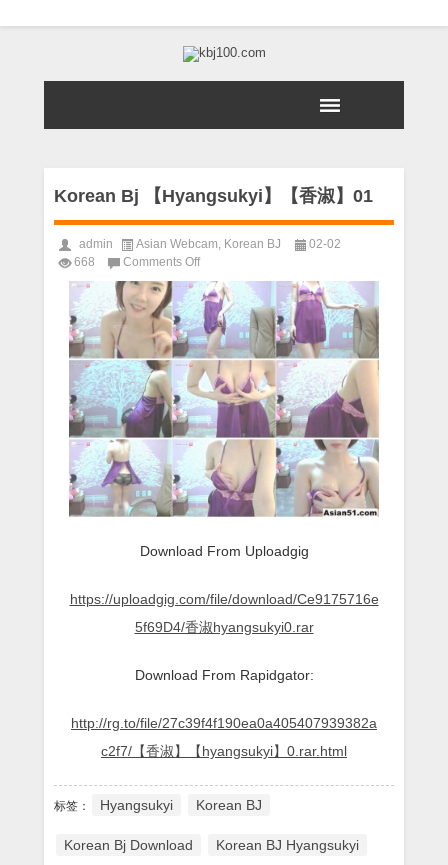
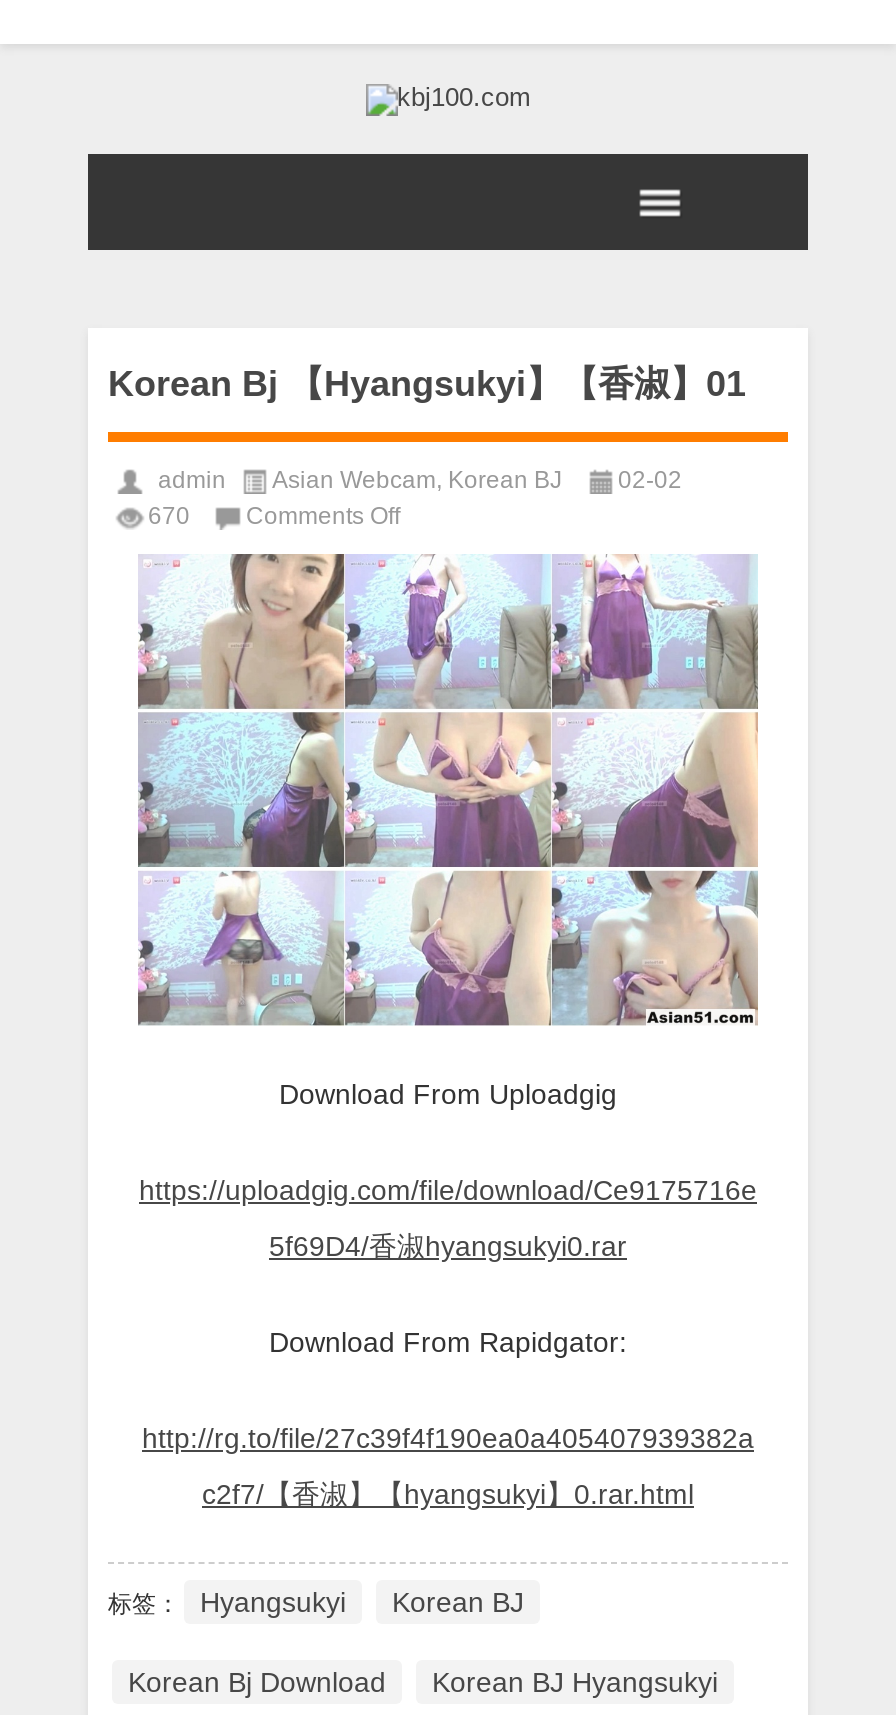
[74,255,95,269] 668 -> [148,502,190,530] 670

